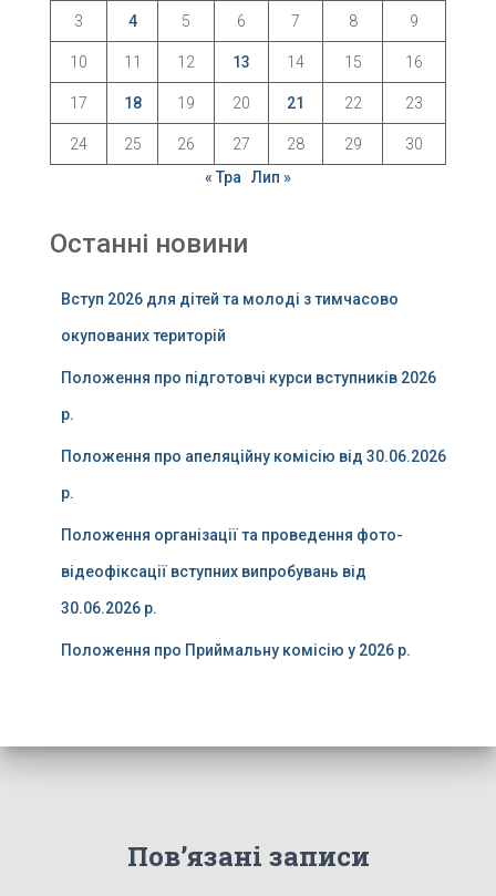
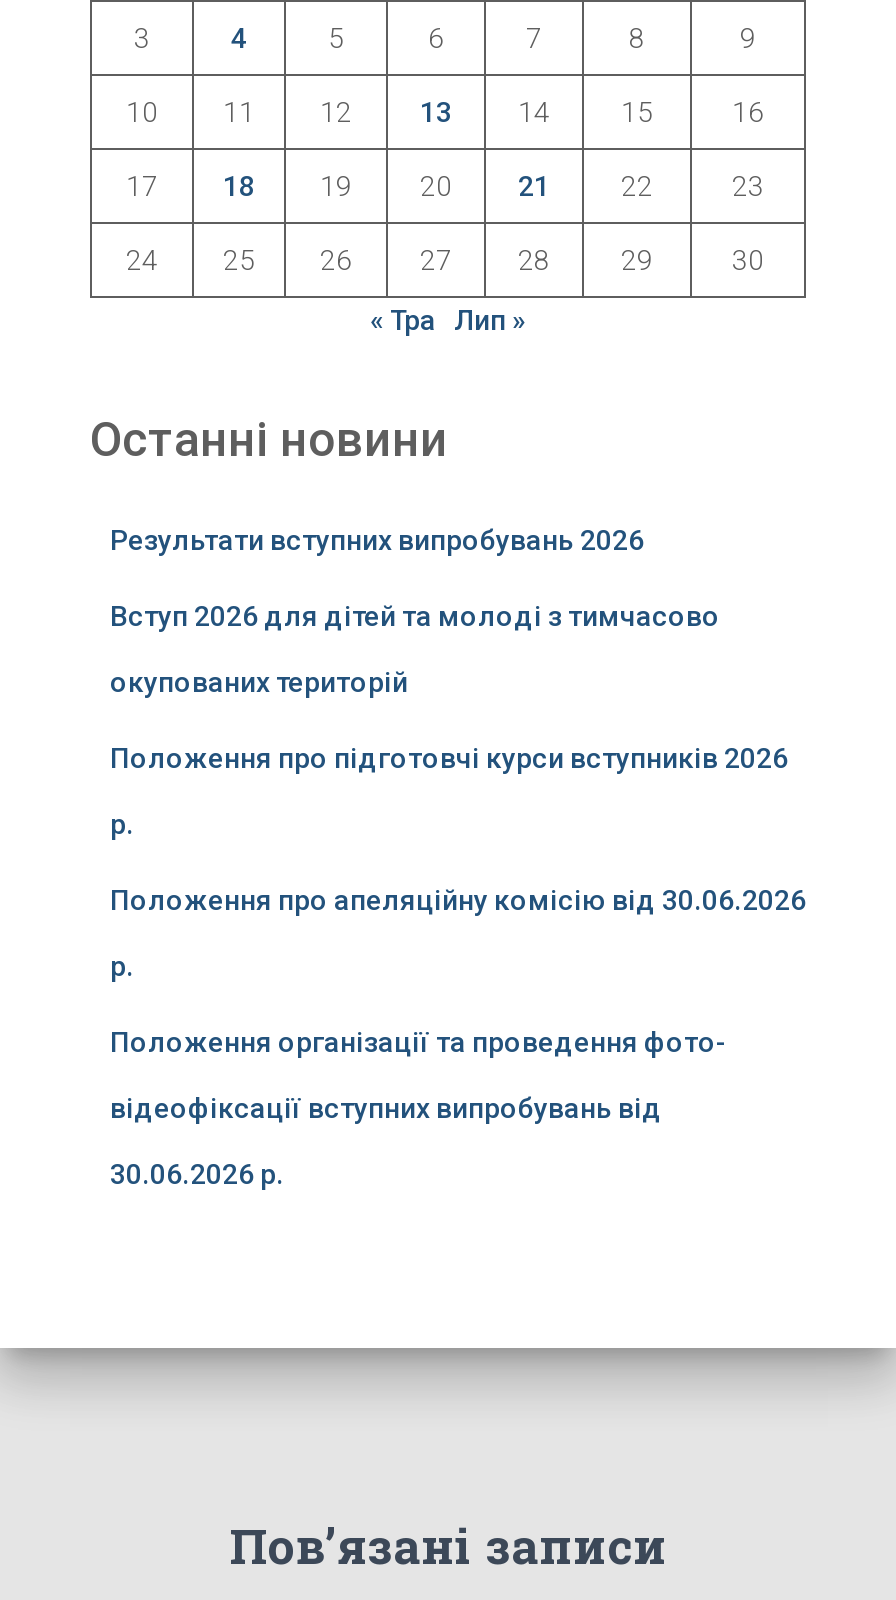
none -> [110,525,644,557] Результати вступних випробувань 2026
moved [61,291,446,617] -> [110,601,806,1191]: Вступ 2026 для дітей та молоді з тимчасово | окупованих територій | Положення про підготовчі курси вступників 2026 | ... | відеофіксації вступних випробувань від | 30.06.2026 р.
[61,642,411,659] Положення про Приймальну комісію у 2026 р. -> none

